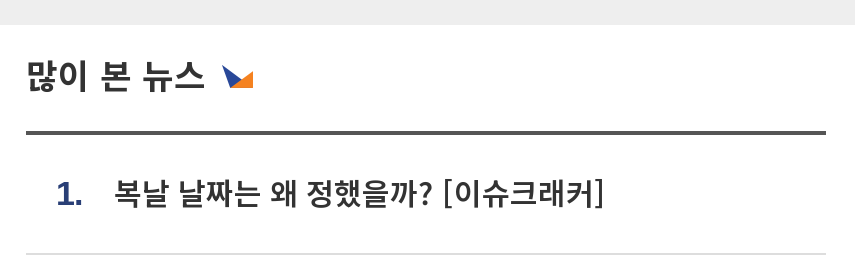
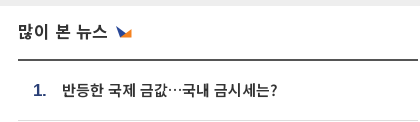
[114,172,606,214] 복날 날짜는 왜 정했을까? [이슈크래커] -> [62,79,278,100] 반등한 국제 금값…국내 금시세는?

